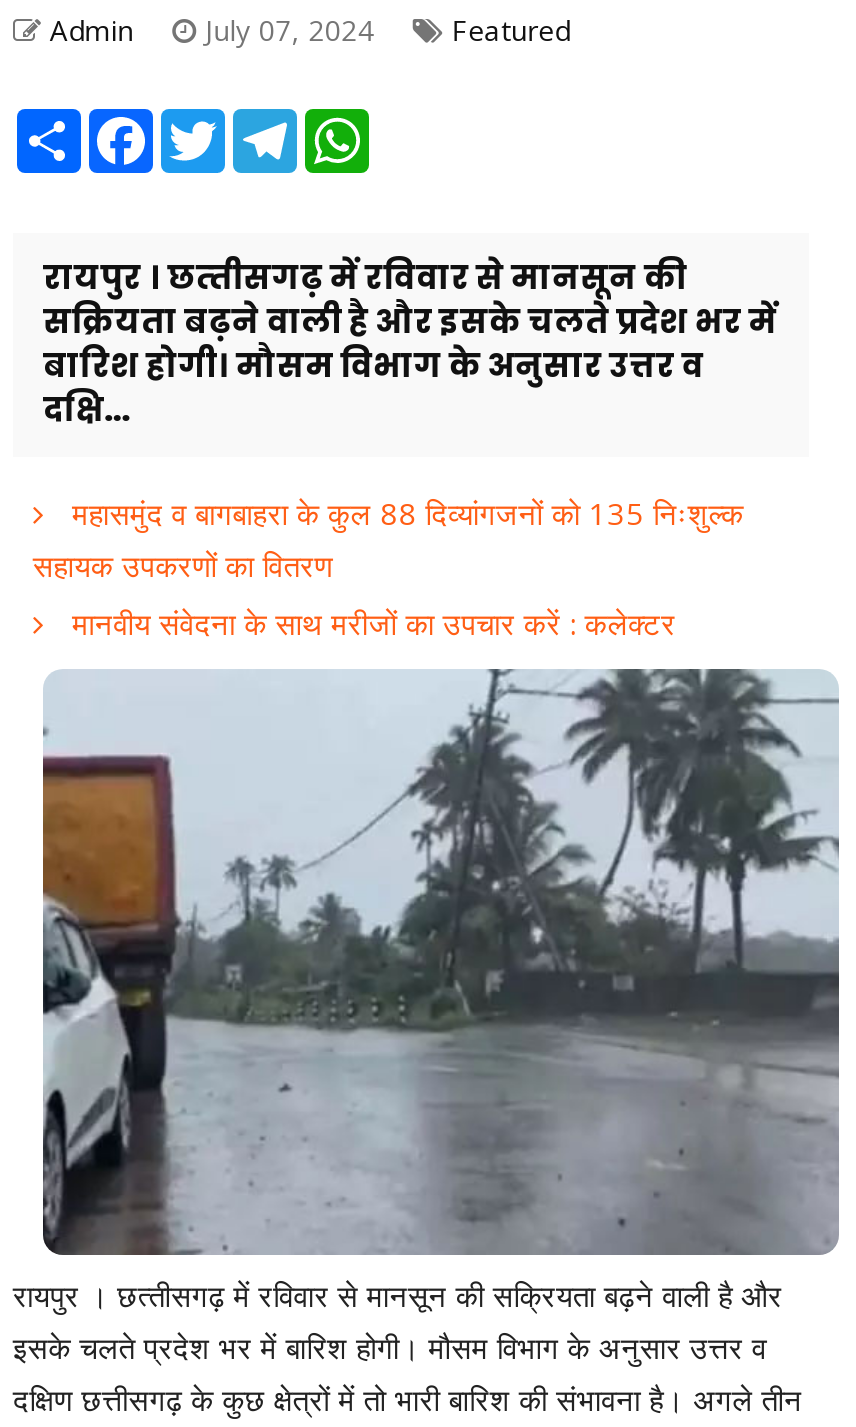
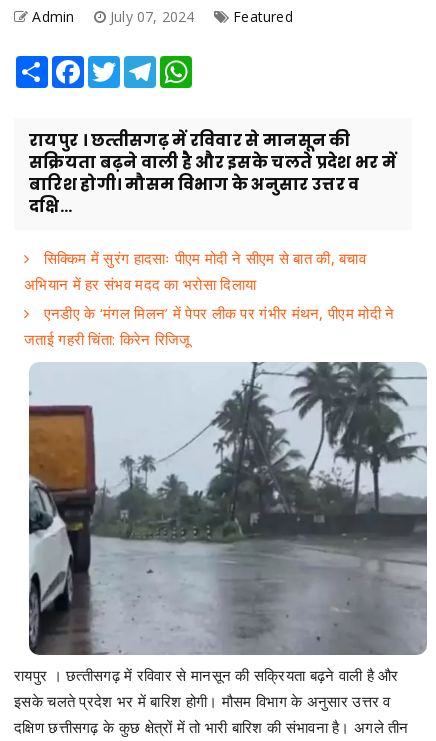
[33,493,744,643] महासमुंद व बागबाहरा के कुल 88 दिव्यांगजनों को 135 निःशुल्क | सहायक उपकरणों का वितरण | मानवीय संवेदना के साथ मरीजों का उपचार करें : कलेक्टर -> [24,248,394,349] सिक्किम में सुरंग हादसाः पीएम मोदी ने सीएम से बात की, बचाव | अभियान में हर संभव मदद का भरोसा दिलाया | एनडीए के ‘मंगल मिलन’ में पेपर लीक पर गंभीर मंथन, पीएम मोदी ने | जताई गहरी चिंता: किरेन रिजिजू

